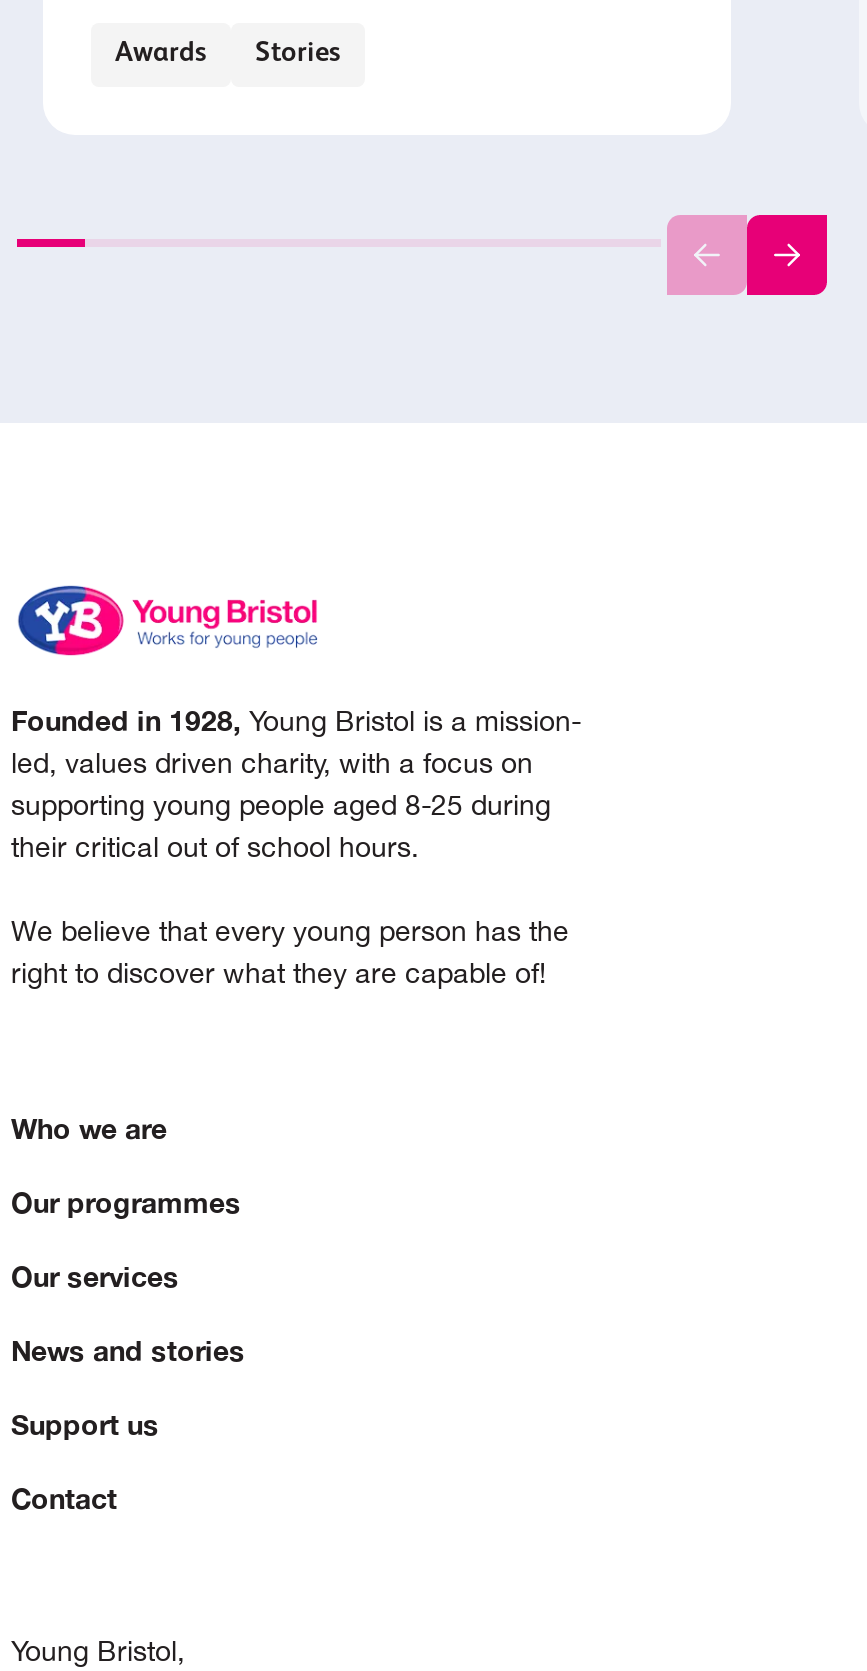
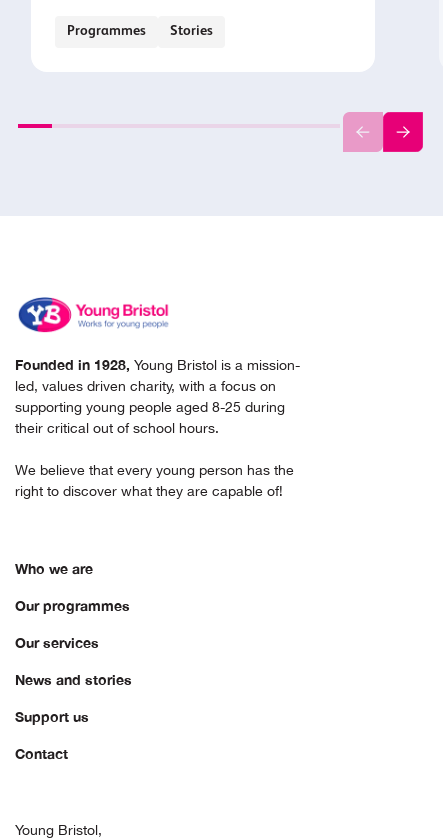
[115,36,207,68] Awards -> [67,22,146,38] Programmes

